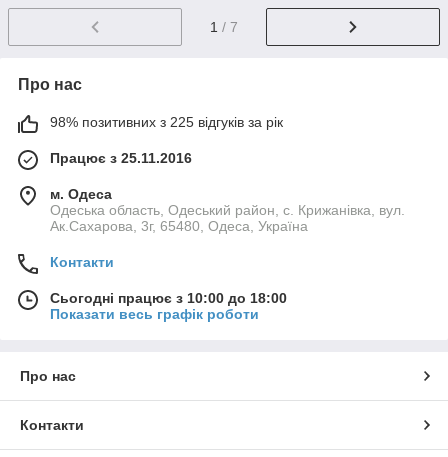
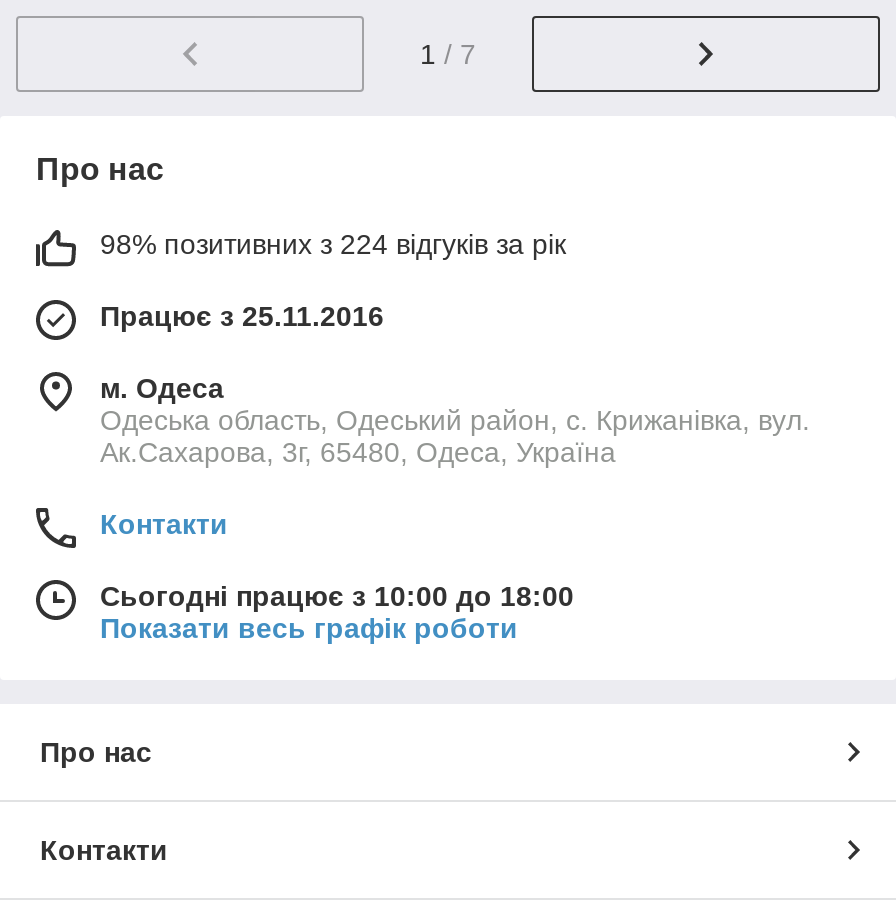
[50,114,283,130] 98% позитивних з 225 відгуків за рік -> [100,228,566,260] 98% позитивних з 224 відгуків за рік

